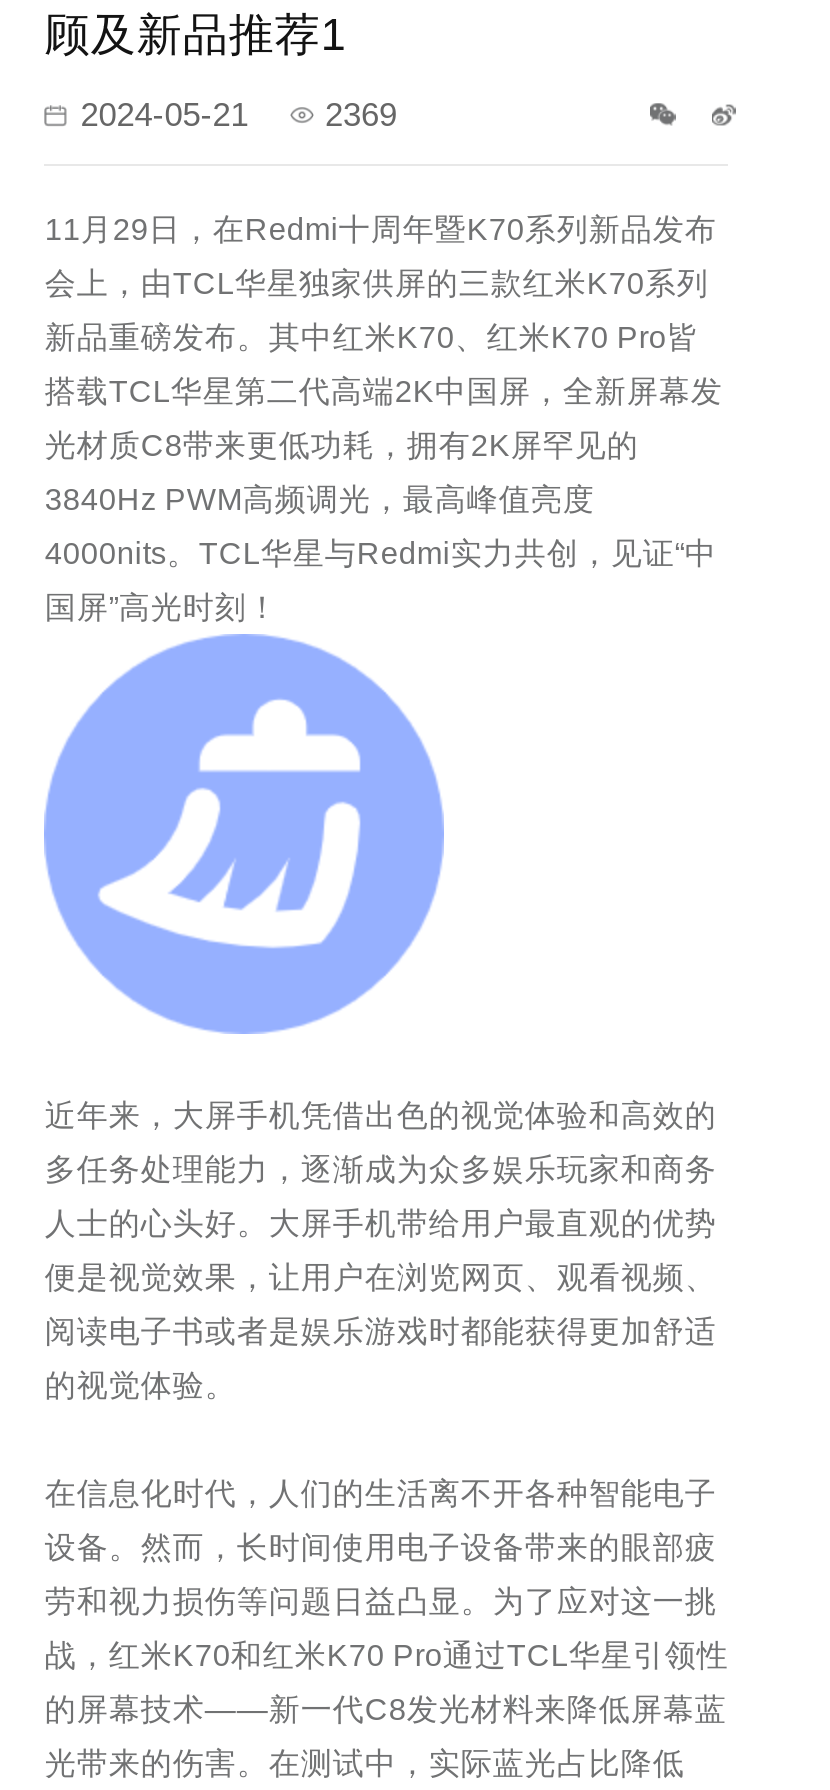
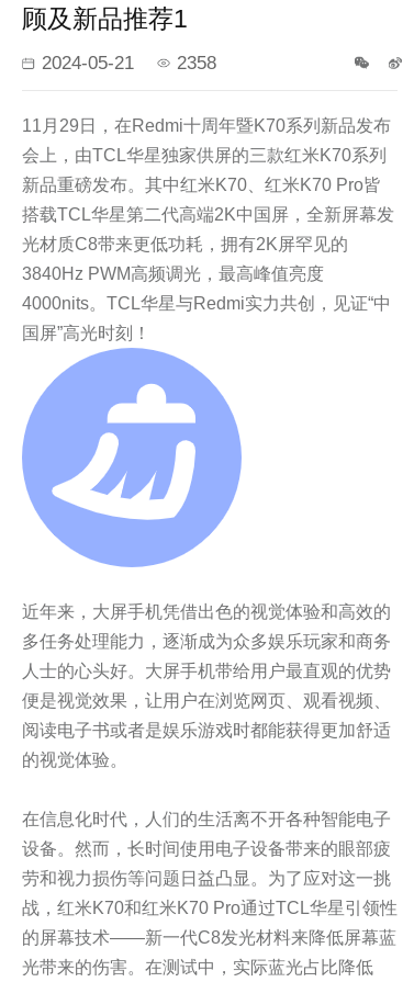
[325,96,397,134] 2369 -> [176,53,216,74] 2358

